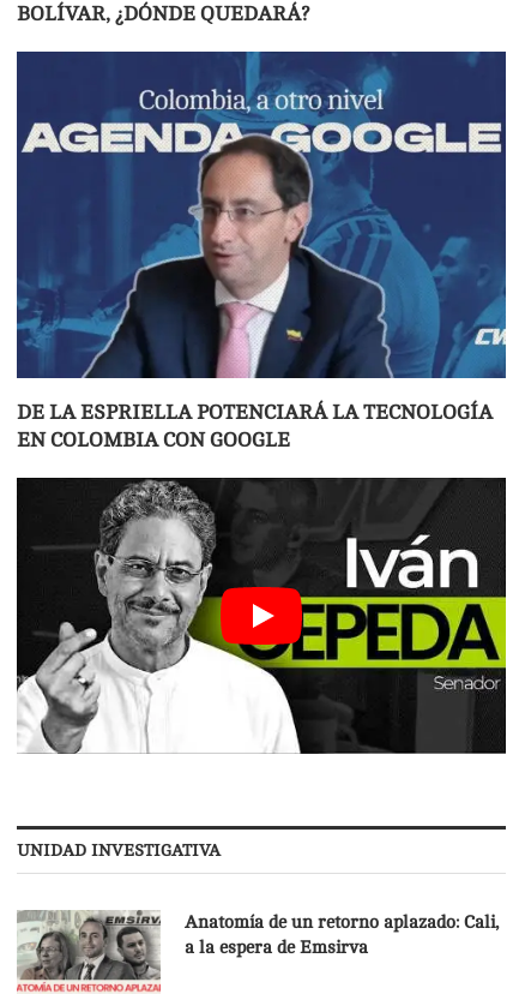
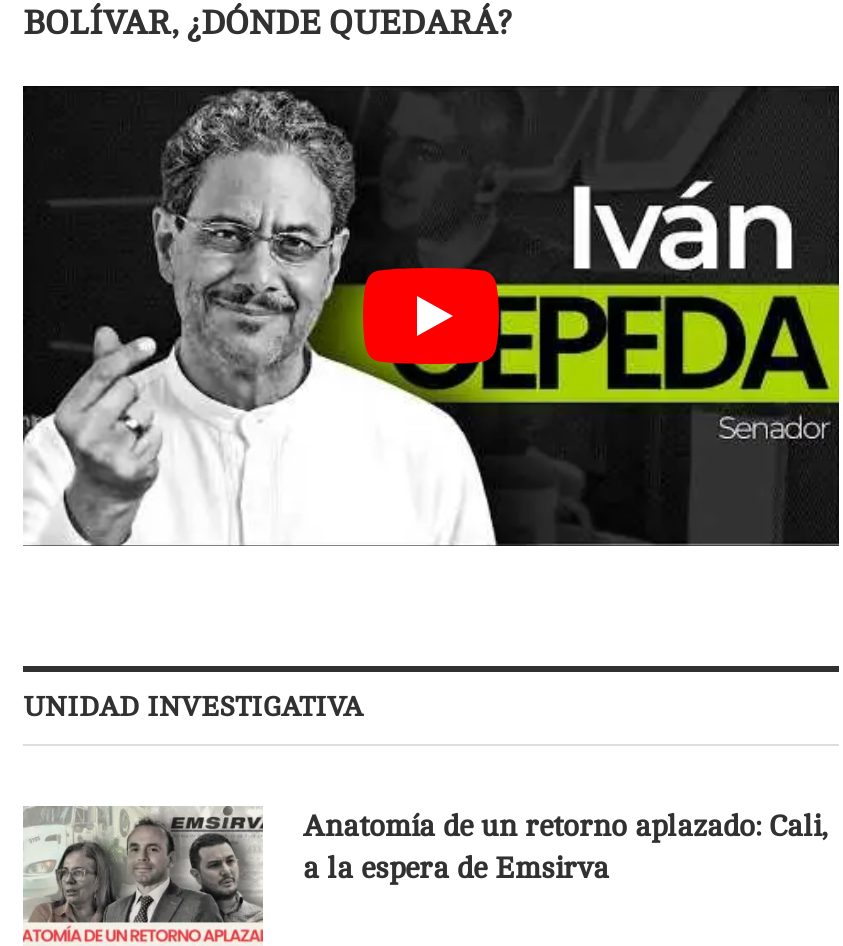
[16,50,507,452] [image] | DE LA ESPRIELLA POTENCIARÁ LA TECNOLOGÍA | EN COLOMBIA CON GOOGLE -> none

